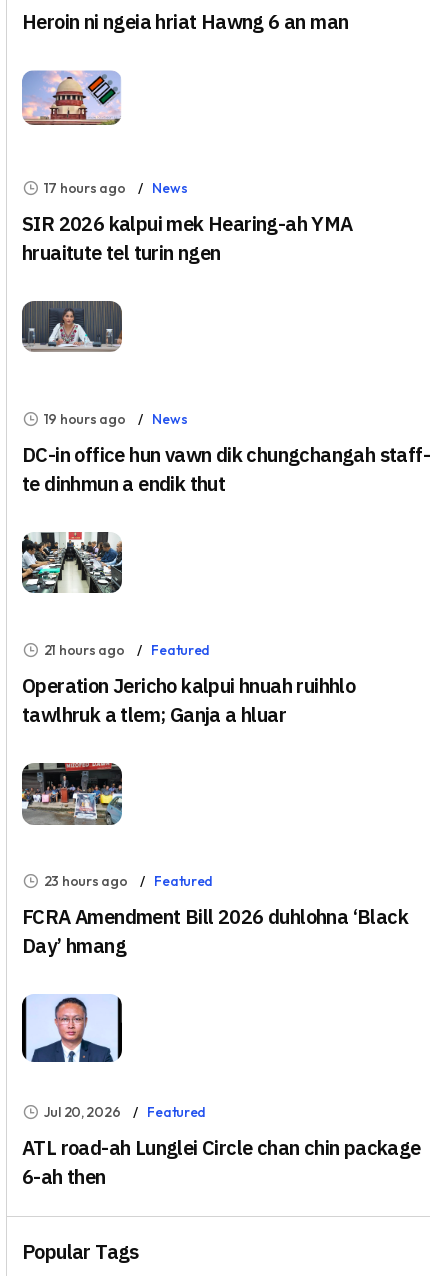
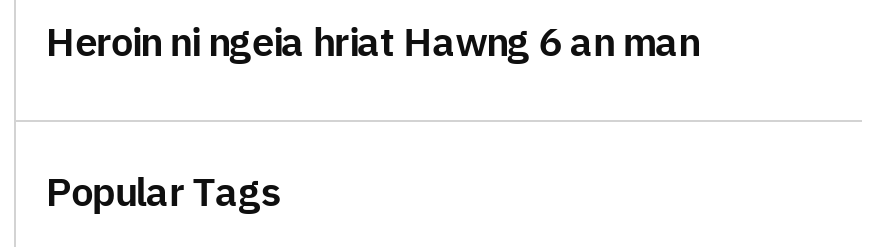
[21,70,122,126] [image] -> none
[22,179,353,266] 17 hours ago | News | SIR 2026 kalpui mek Hearing-ah YMA | hruaitute tel turin ngen -> none
[21,300,123,353] [image] -> none
[22,410,430,497] 19 hours ago | News | DC-in office hun vawn dik chungchangah staff- | te dinhmun a endik thut -> none
[21,531,123,594] [image] -> none
[22,641,355,728] 21 hours ago | Featured | Operation Jericho kalpui hnuah ruihhlo | tawlhruk a tlem; Ganja a hluar -> none
[21,762,123,826] [image] -> none
[22,872,408,959] 23 hours ago | Featured | FCRA Amendment Bill 2026 duhlohna ‘Black | Day’ hmang -> none
[21,994,421,1190] [image] | Jul 20, 2026 | Featured | ATL road-ah Lunglei Circle chan chin package | 6-ah then -> none

